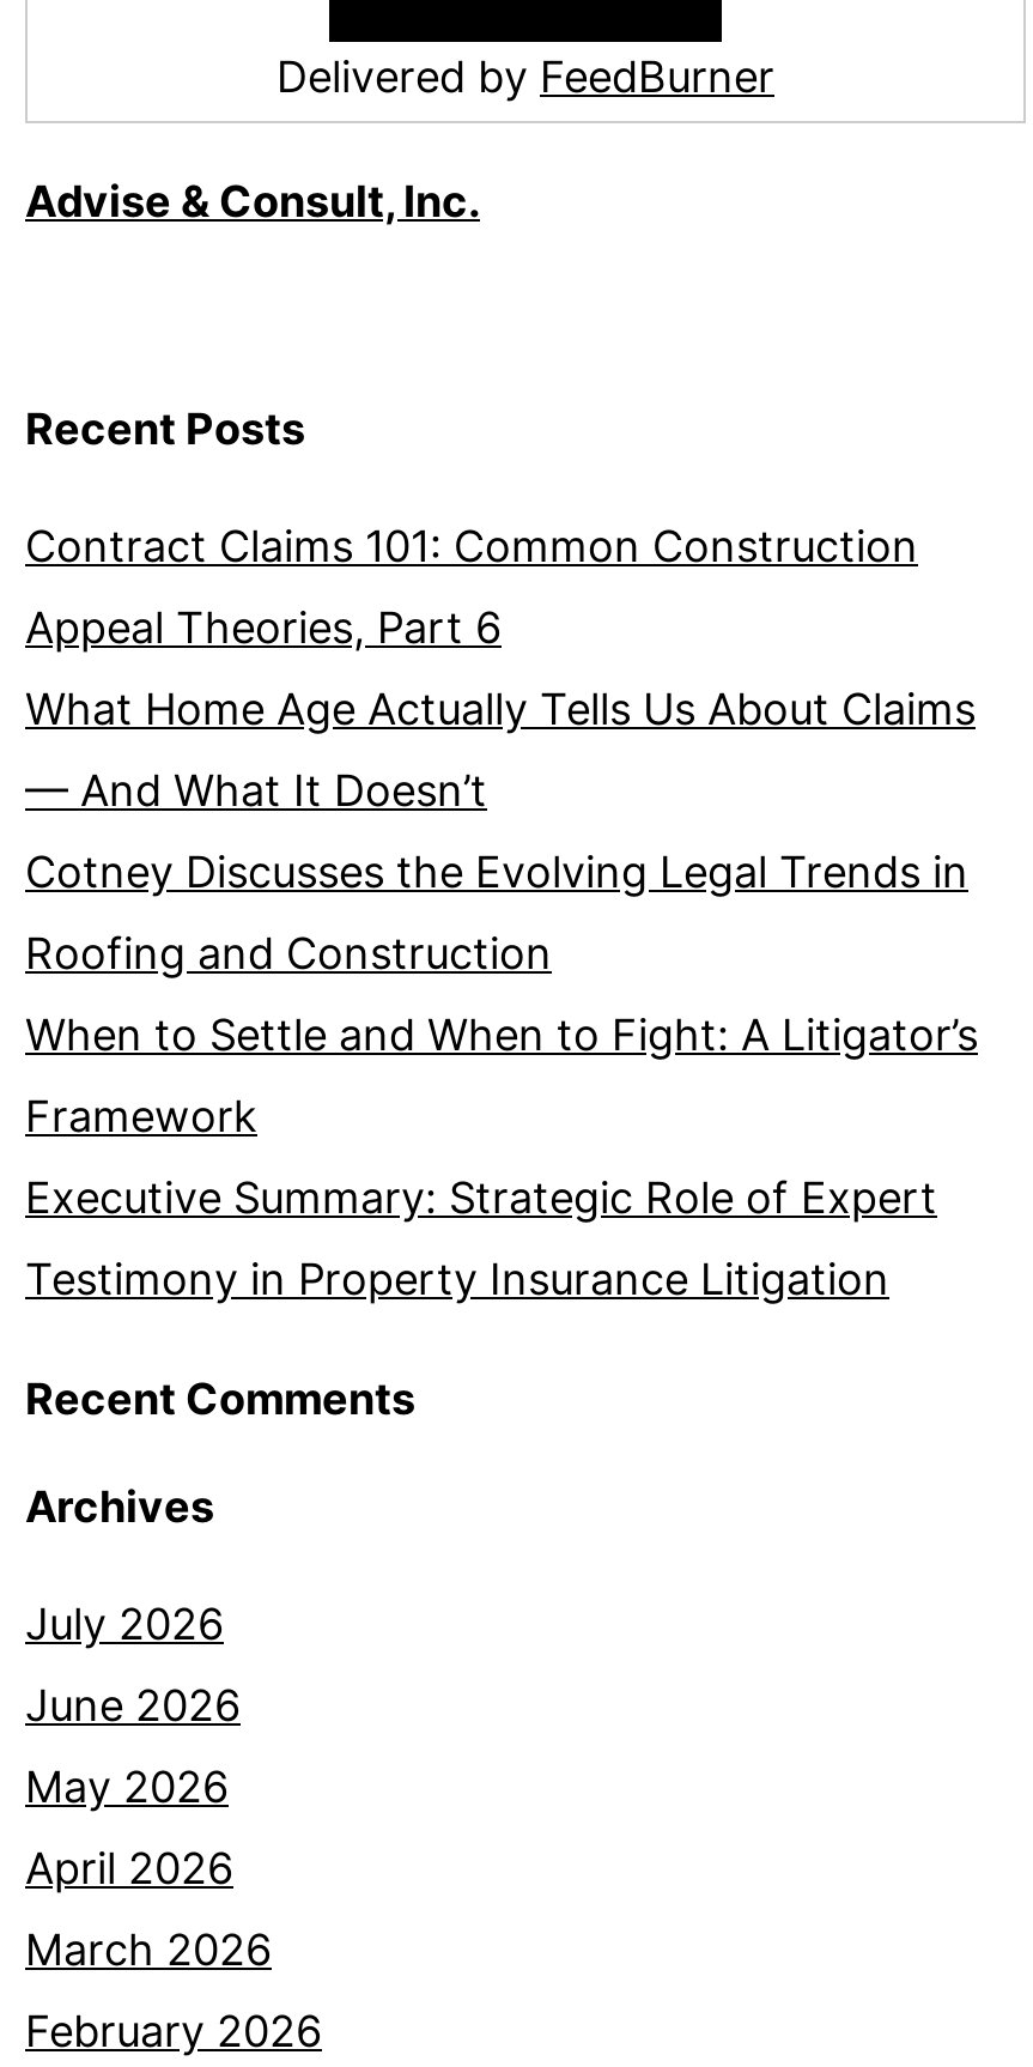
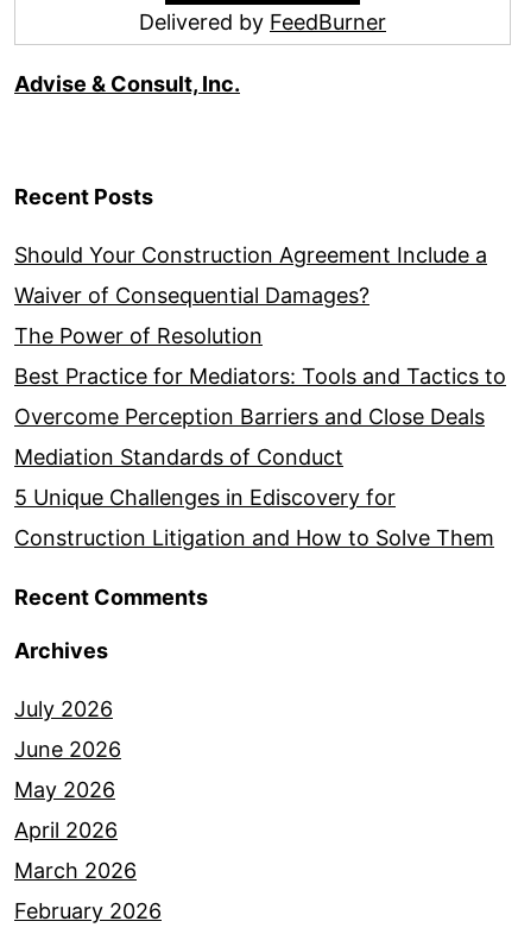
[25,522,978,1305] Contract Claims 101: Common Construction | Appeal Theories, Part 6 | What Home Age Actually Tells Us About Claims | — And What It Doesn’t | Cotney Discusses the Evolving Legal Trends in | Roofing and Construction | When to Settle and When to Fight: A Litigator’s | Framework | Executive Summary: Strategic Role of Expert | Testimony in Property Insurance Litigation -> [14,243,506,551] Should Your Construction Agreement Include a | Waiver of Consequential Damages? | The Power of Resolution | Best Practice for Mediators: Tools and Tactics to | Overcome Perception Barriers and Close Deals | Mediation Standards of Conduct | 5 Unique Challenges in Ediscovery for | Construction Litigation and How to Solve Them

